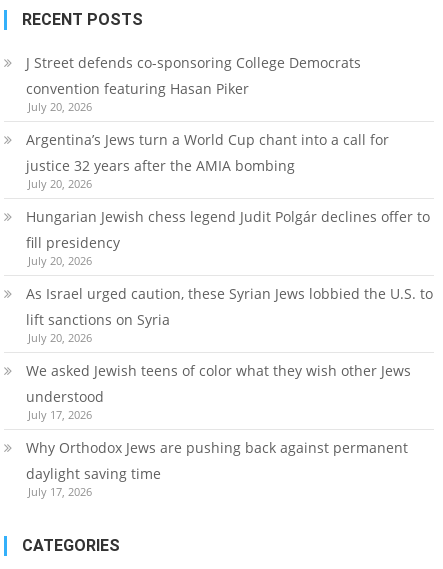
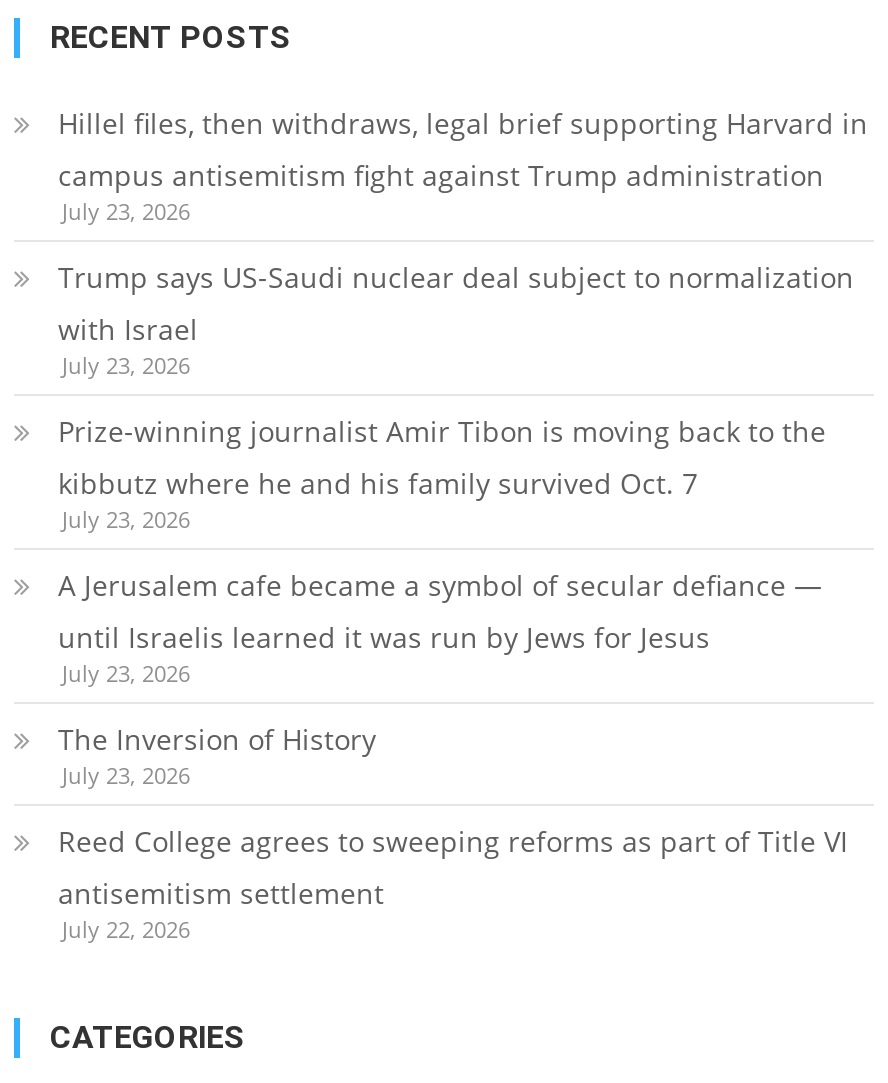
[26,53,361,114] J Street defends co-sponsoring College Democrats | convention featuring Hasan Piker | July 20, 2026 -> [58,104,868,226] Hillel files, then withdraws, legal brief supporting Harvard in | campus antisemitism fight against Trump administration | July 23, 2026
[26,130,389,191] Argentina’s Jews turn a World Cup chant into a call for | justice 32 years after the AMIA bombing | July 20, 2026 -> [58,258,854,380] Trump says US-Saudi nuclear deal subject to normalization | with Israel | July 23, 2026
[26,207,430,268] Hungarian Jewish chess legend Judit Polgár declines offer to | fill presidency | July 20, 2026 -> [58,412,826,534] Prize-winning journalist Amir Tibon is moving back to the | kibbutz where he and his family survived Oct. 7 | July 23, 2026
[26,284,433,345] As Israel urged caution, these Syrian Jews lobbied the U.S. to | lift sanctions on Syria | July 20, 2026 -> [58,566,822,688] A Jerusalem cafe became a symbol of secular defiance — | until Israelis learned it was run by Jews for Jesus | July 23, 2026
[26,361,411,422] We asked Jewish teens of color what they wish other Jews | understood | July 17, 2026 -> [58,720,376,790] The Inversion of History | July 23, 2026
[26,438,408,499] Why Orthodox Jews are pushing back against permanent | daylight saving time | July 17, 2026 -> [58,822,848,944] Reed College agrees to sweeping reforms as part of Title VI | antisemitism settlement | July 22, 2026

